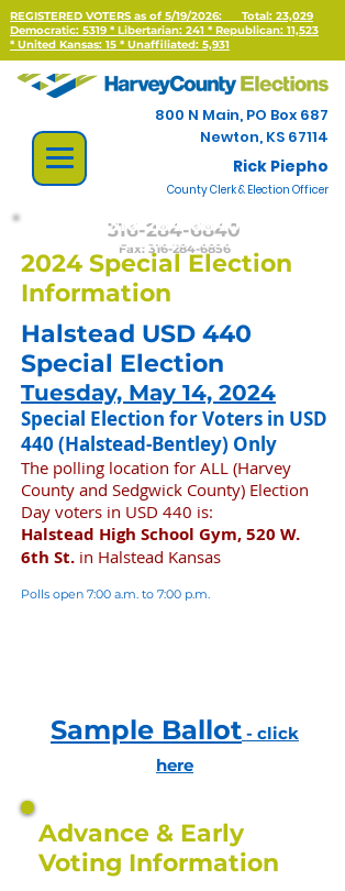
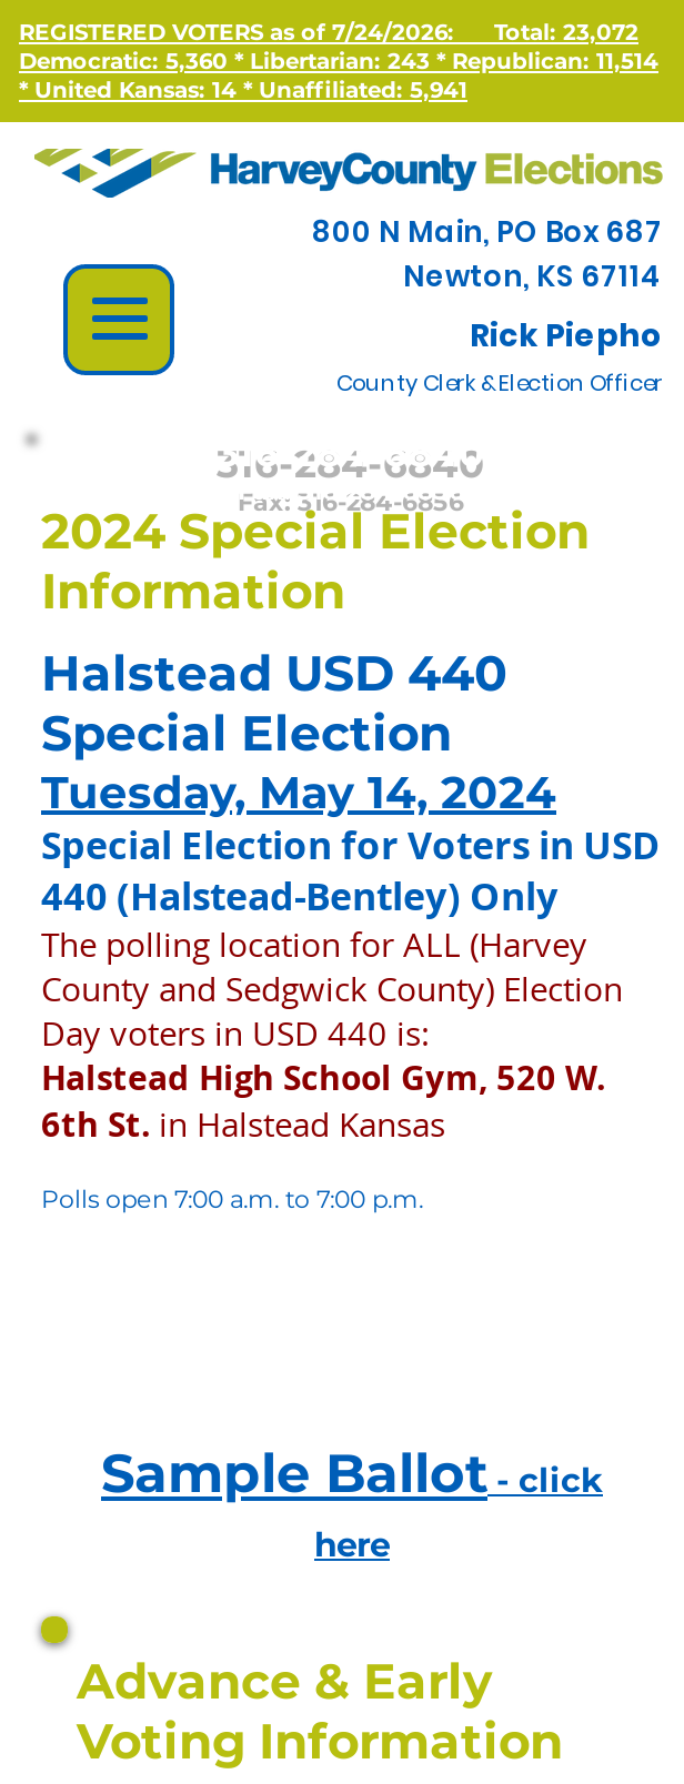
[10,9,313,23] REGISTERED VOTERS as of 5/19/2026: Total: 23,029 -> [19,18,638,47] REGISTERED VOTERS as of 7/24/2026: Total: 23,072
[10,23,319,37] Democratic: 5319 * Libertarian: 241 * Republican: 11,523 -> [19,47,658,75] Democratic: 5,360 * Libertarian: 243 * Republican: 11,514
[10,37,230,52] * United Kansas: 15 * Unaffiliated: 5,931 -> [19,75,467,104] * United Kansas: 14 * Unaffiliated: 5,941

